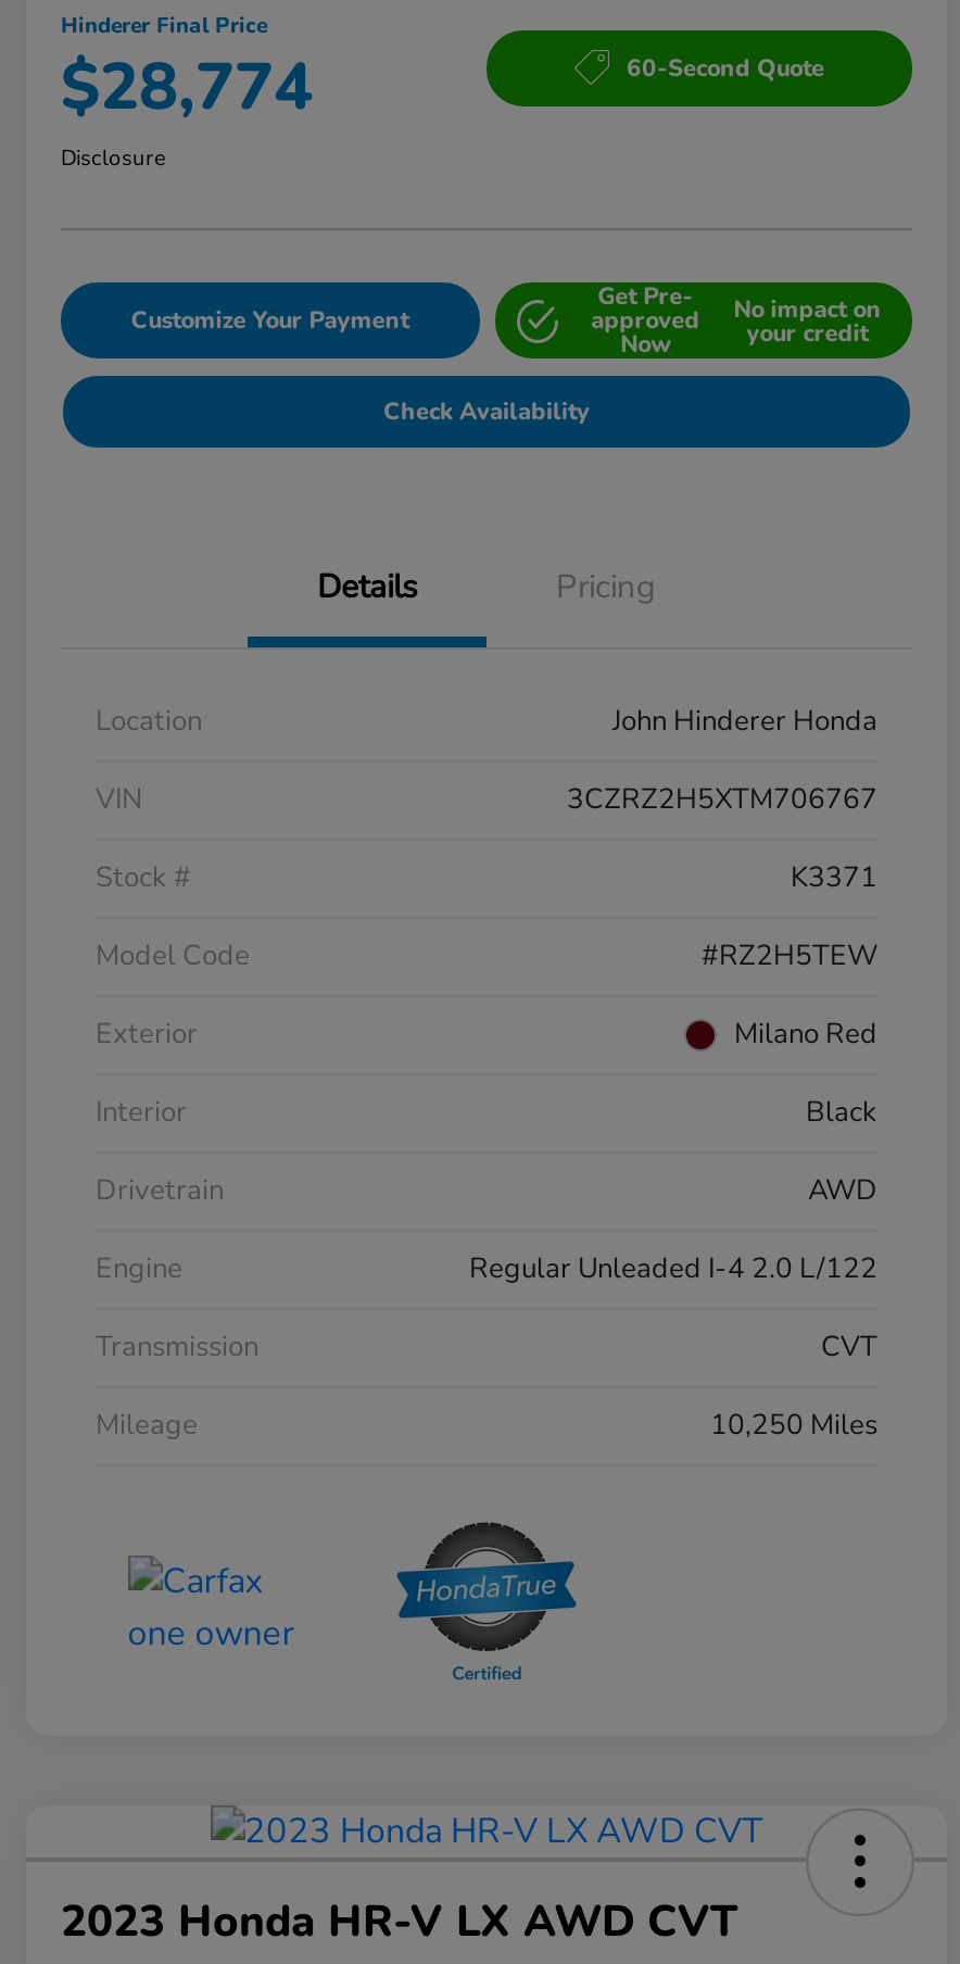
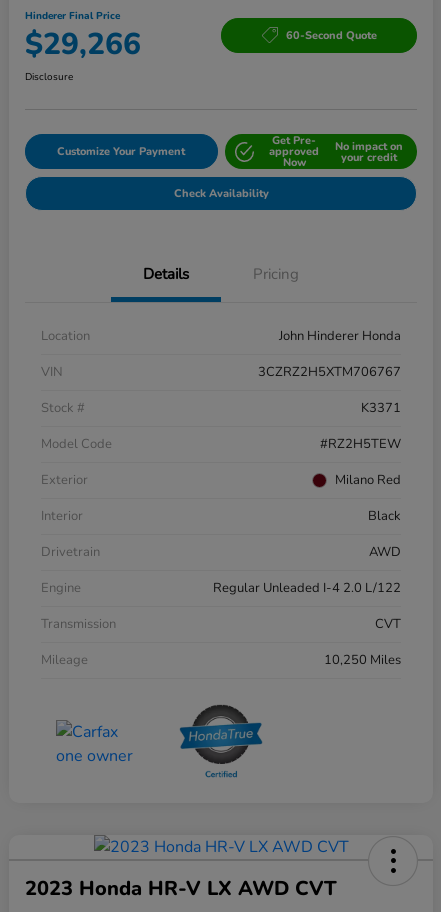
[61,44,313,133] $28,774 -> [25,24,141,65] $29,266

